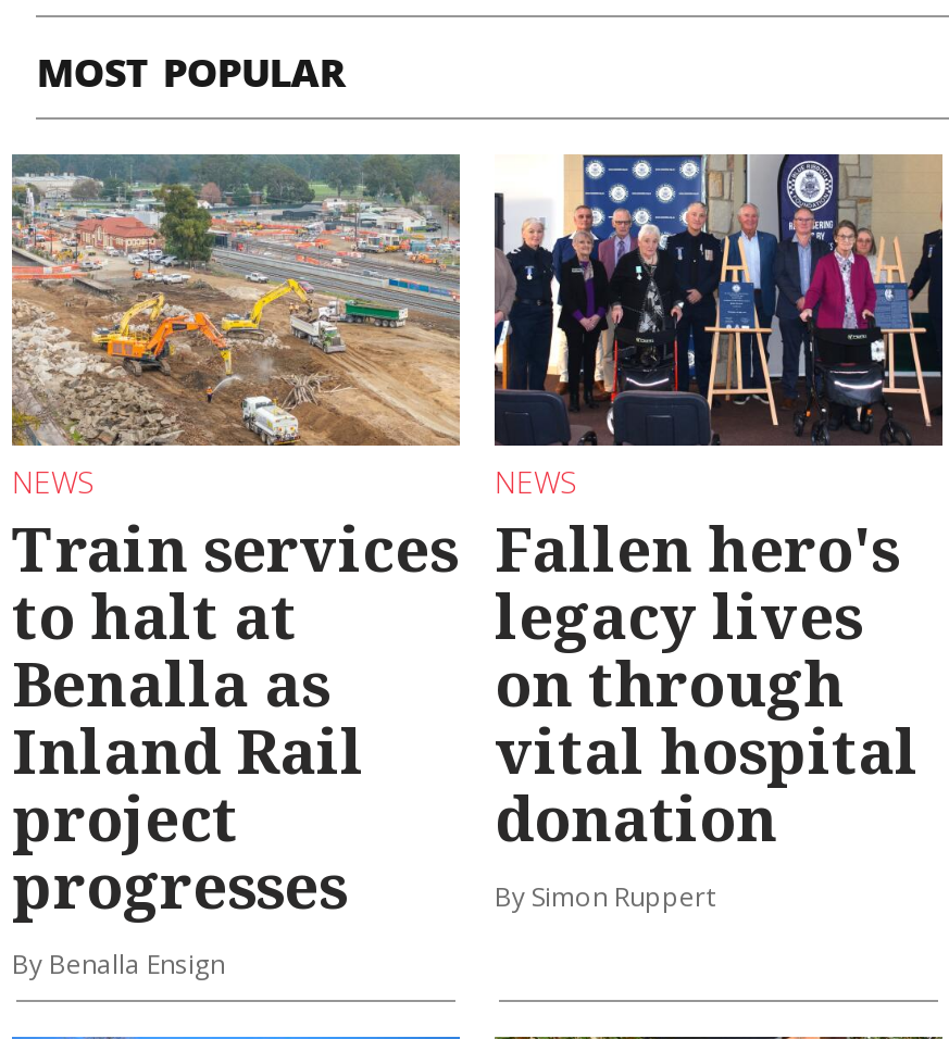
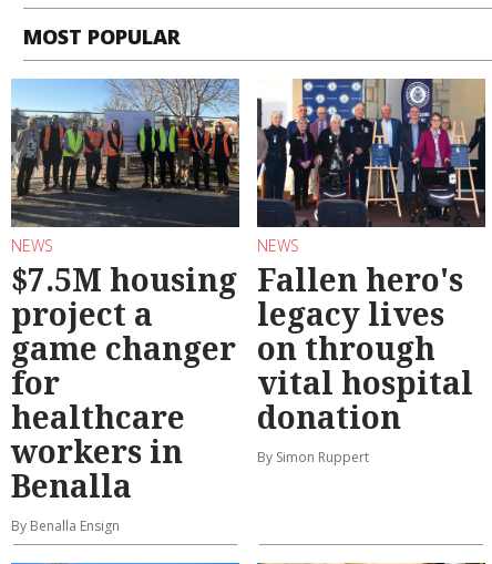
[10,152,462,927] [image] | Train services | to halt at | Benalla as | Inland Rail | project | progresses -> [10,79,240,507] [image] | $7.5M housing | project a | game changer | for | healthcare | workers in | Benalla

